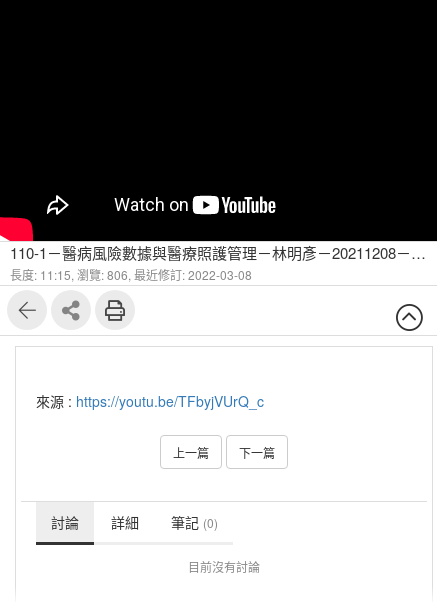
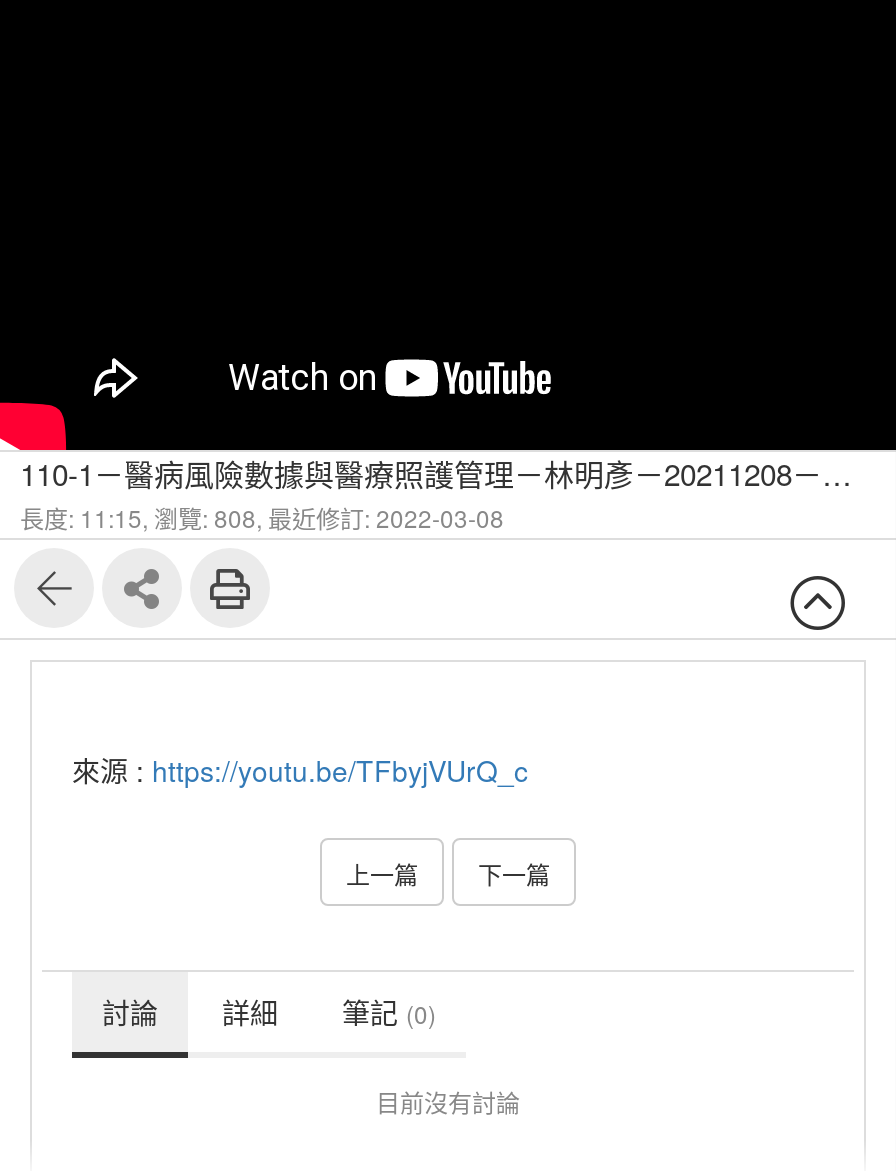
[10,266,252,283] 長度: 11:15,瀏覽: 806,最近修訂: 2022-03-08 -> [20,500,504,534] 長度: 11:15,瀏覽: 808,最近修訂: 2022-03-08

